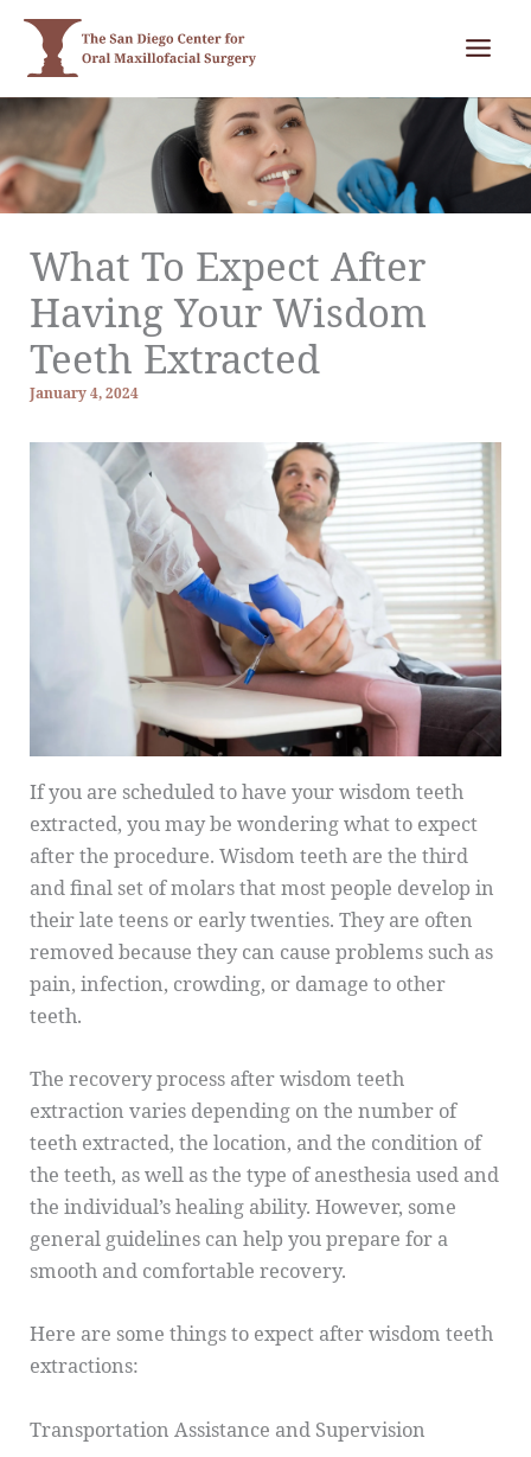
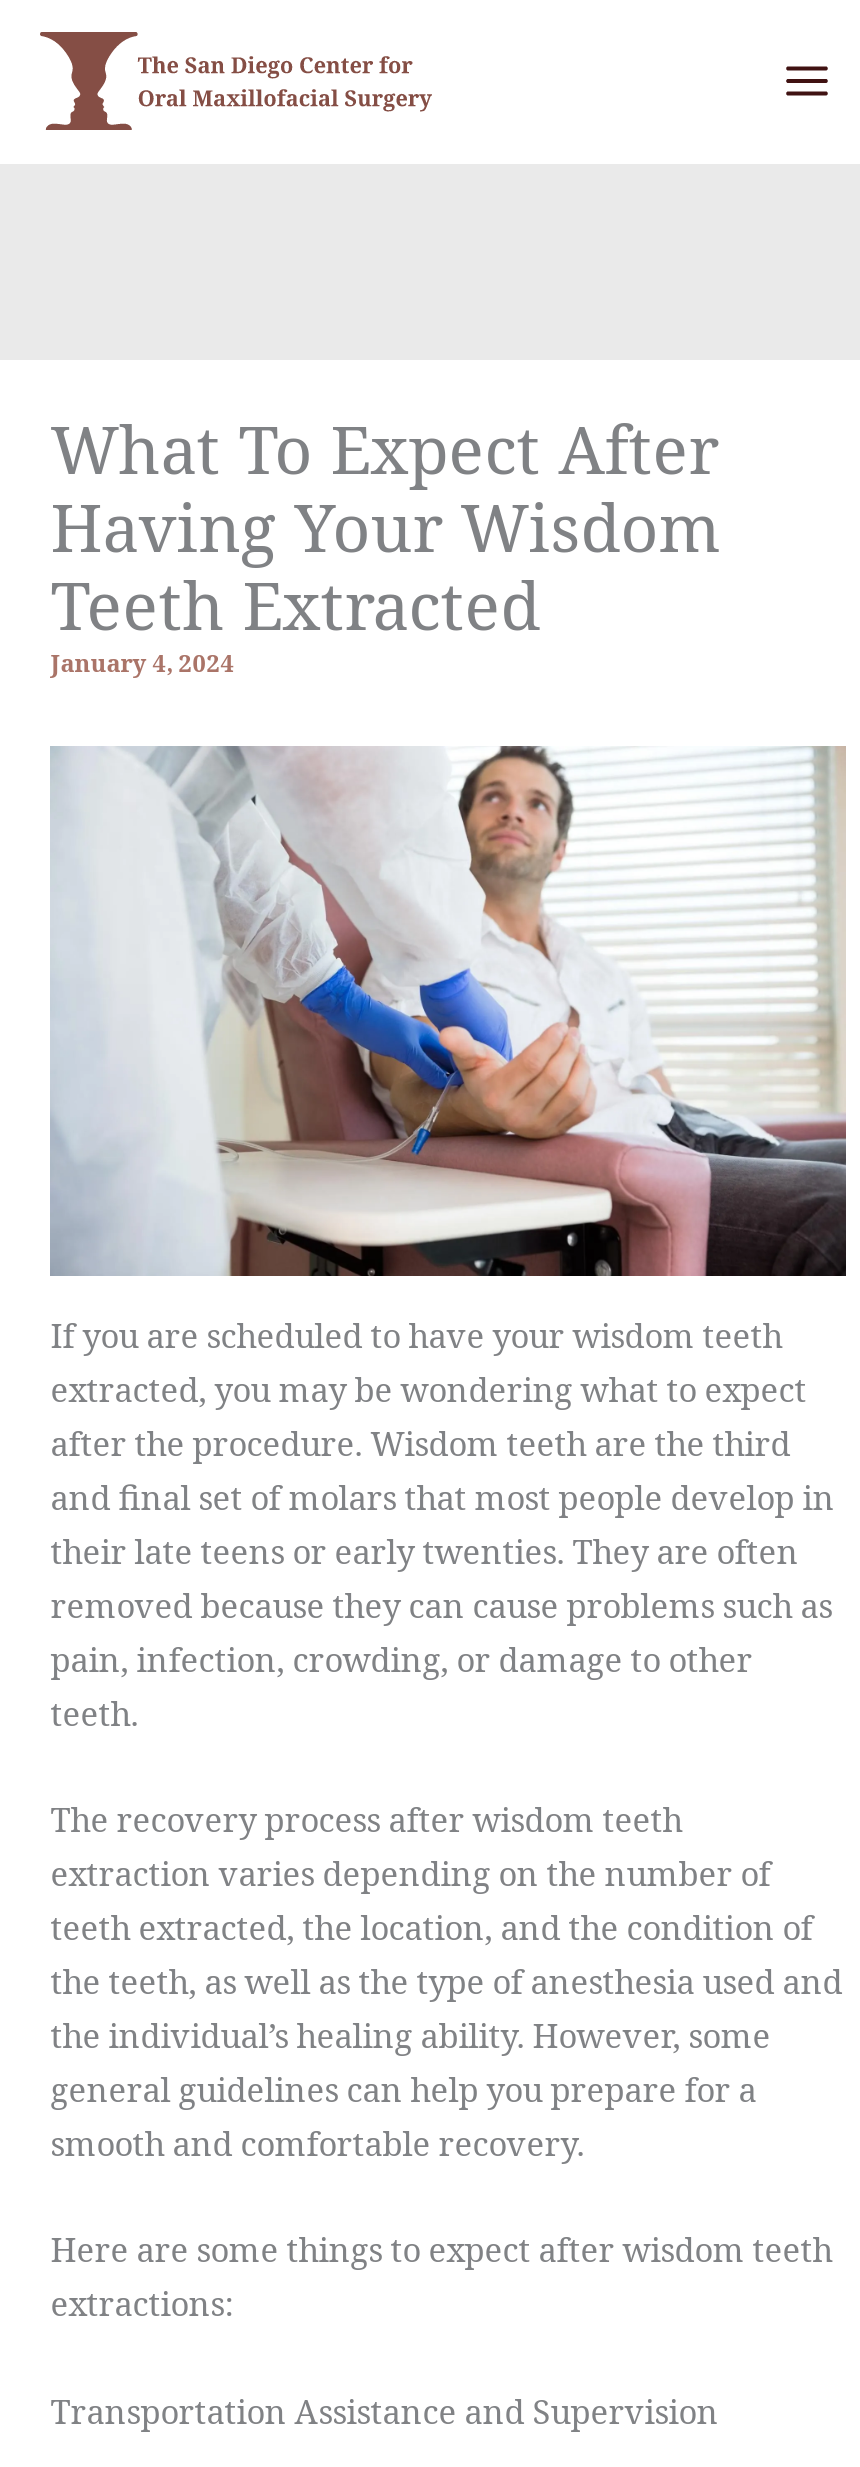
[4,96,527,215] [image] -> none

